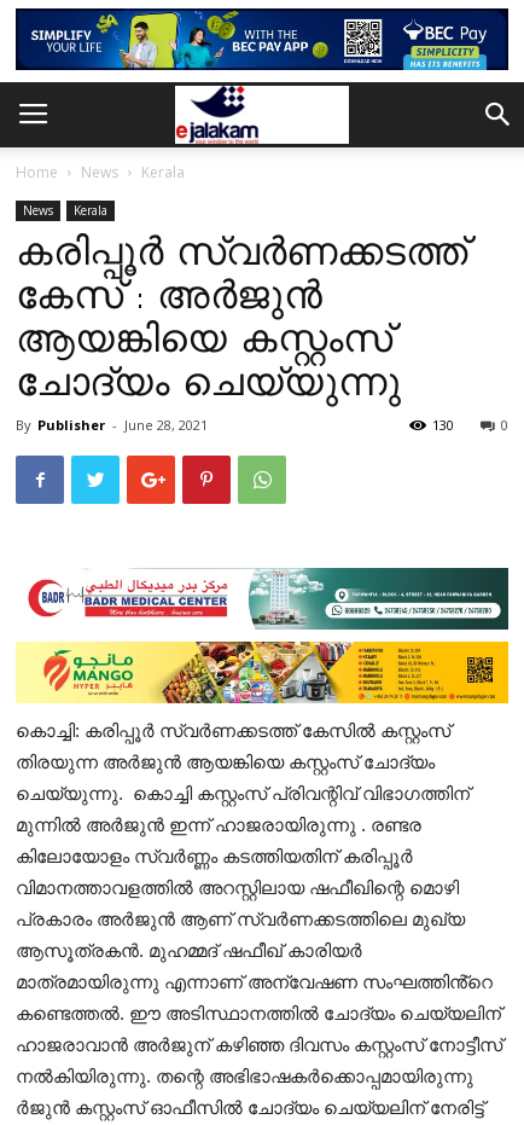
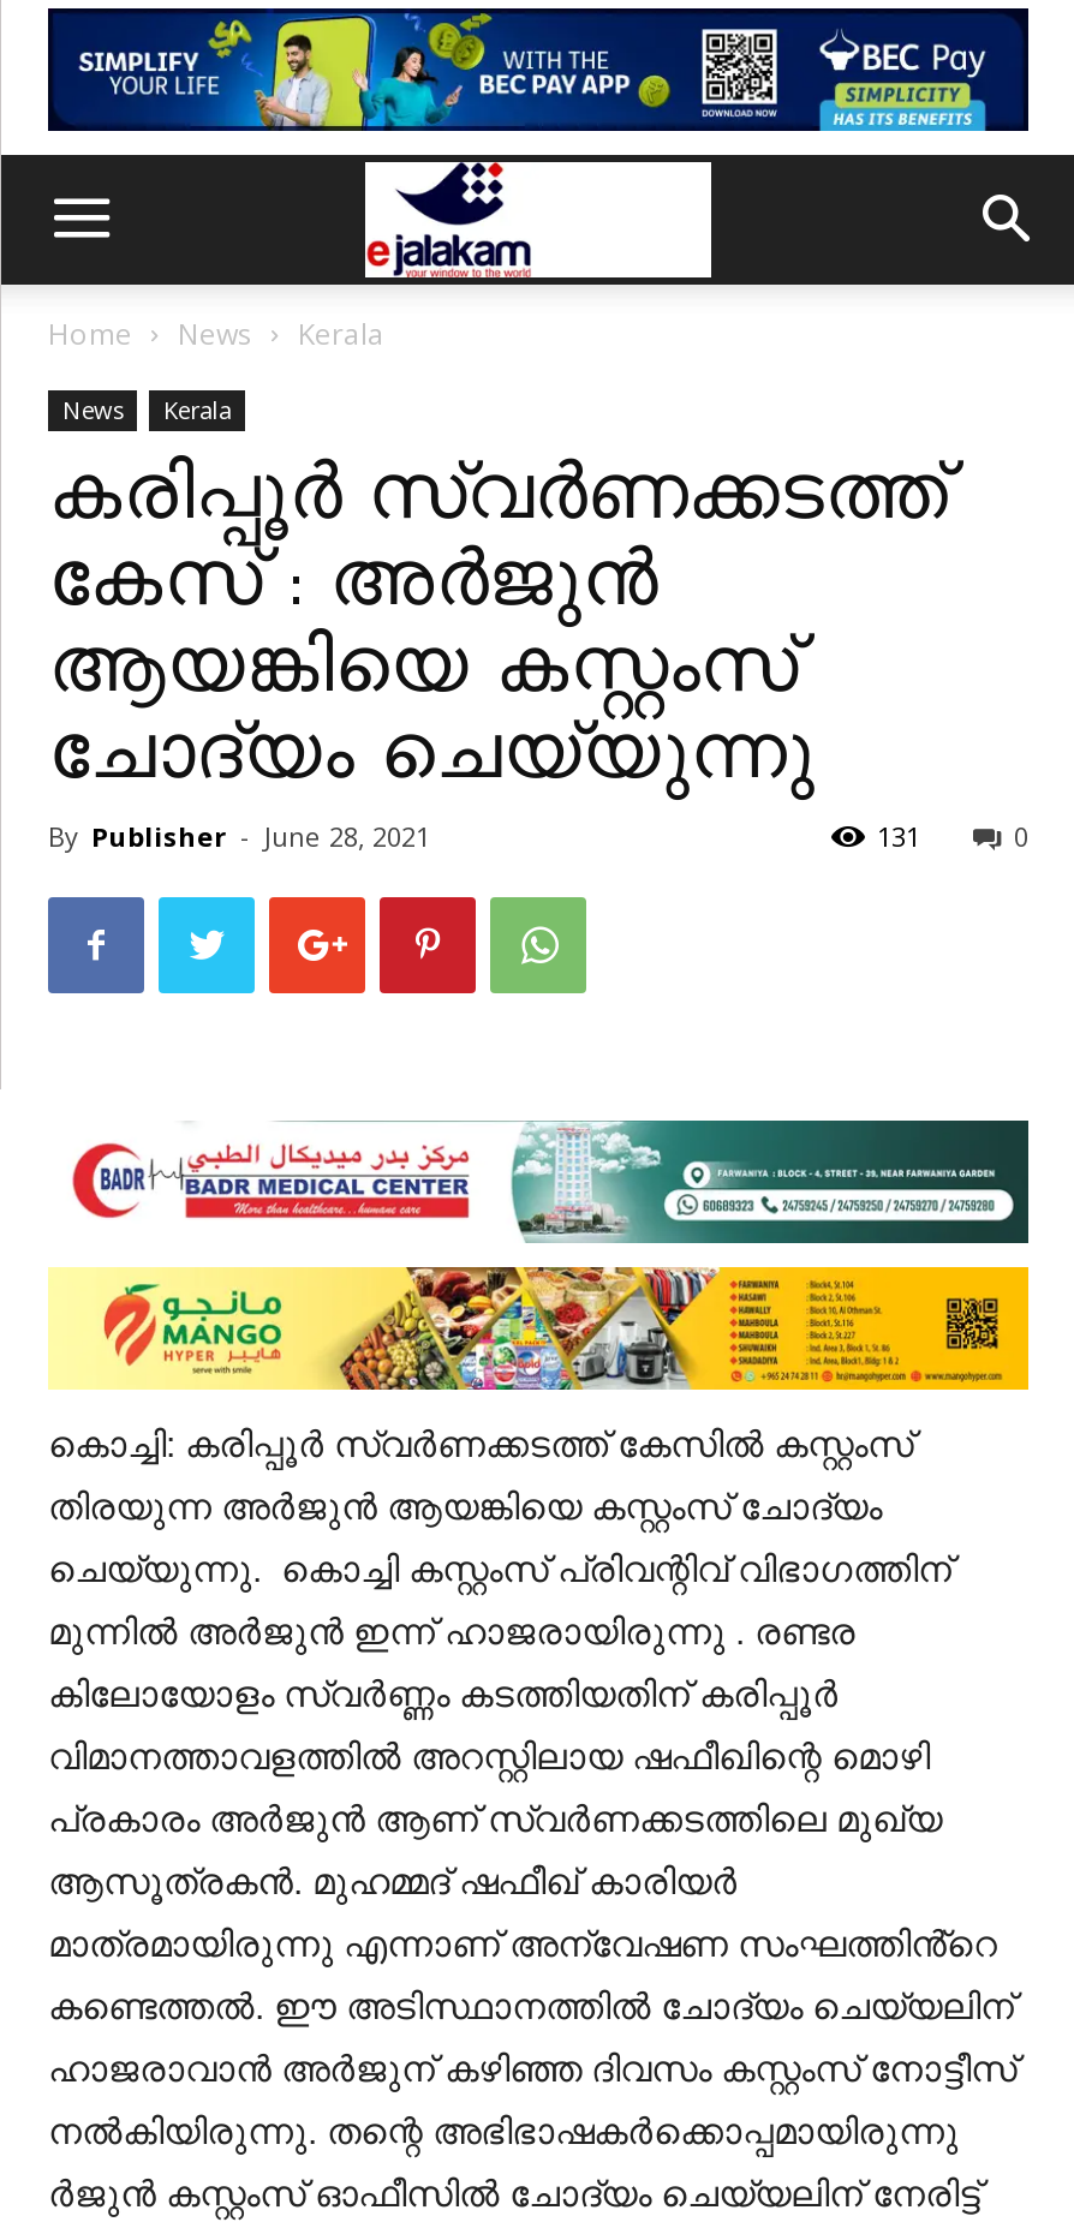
[432,416,454,434] 130 -> [877,818,920,854] 131

